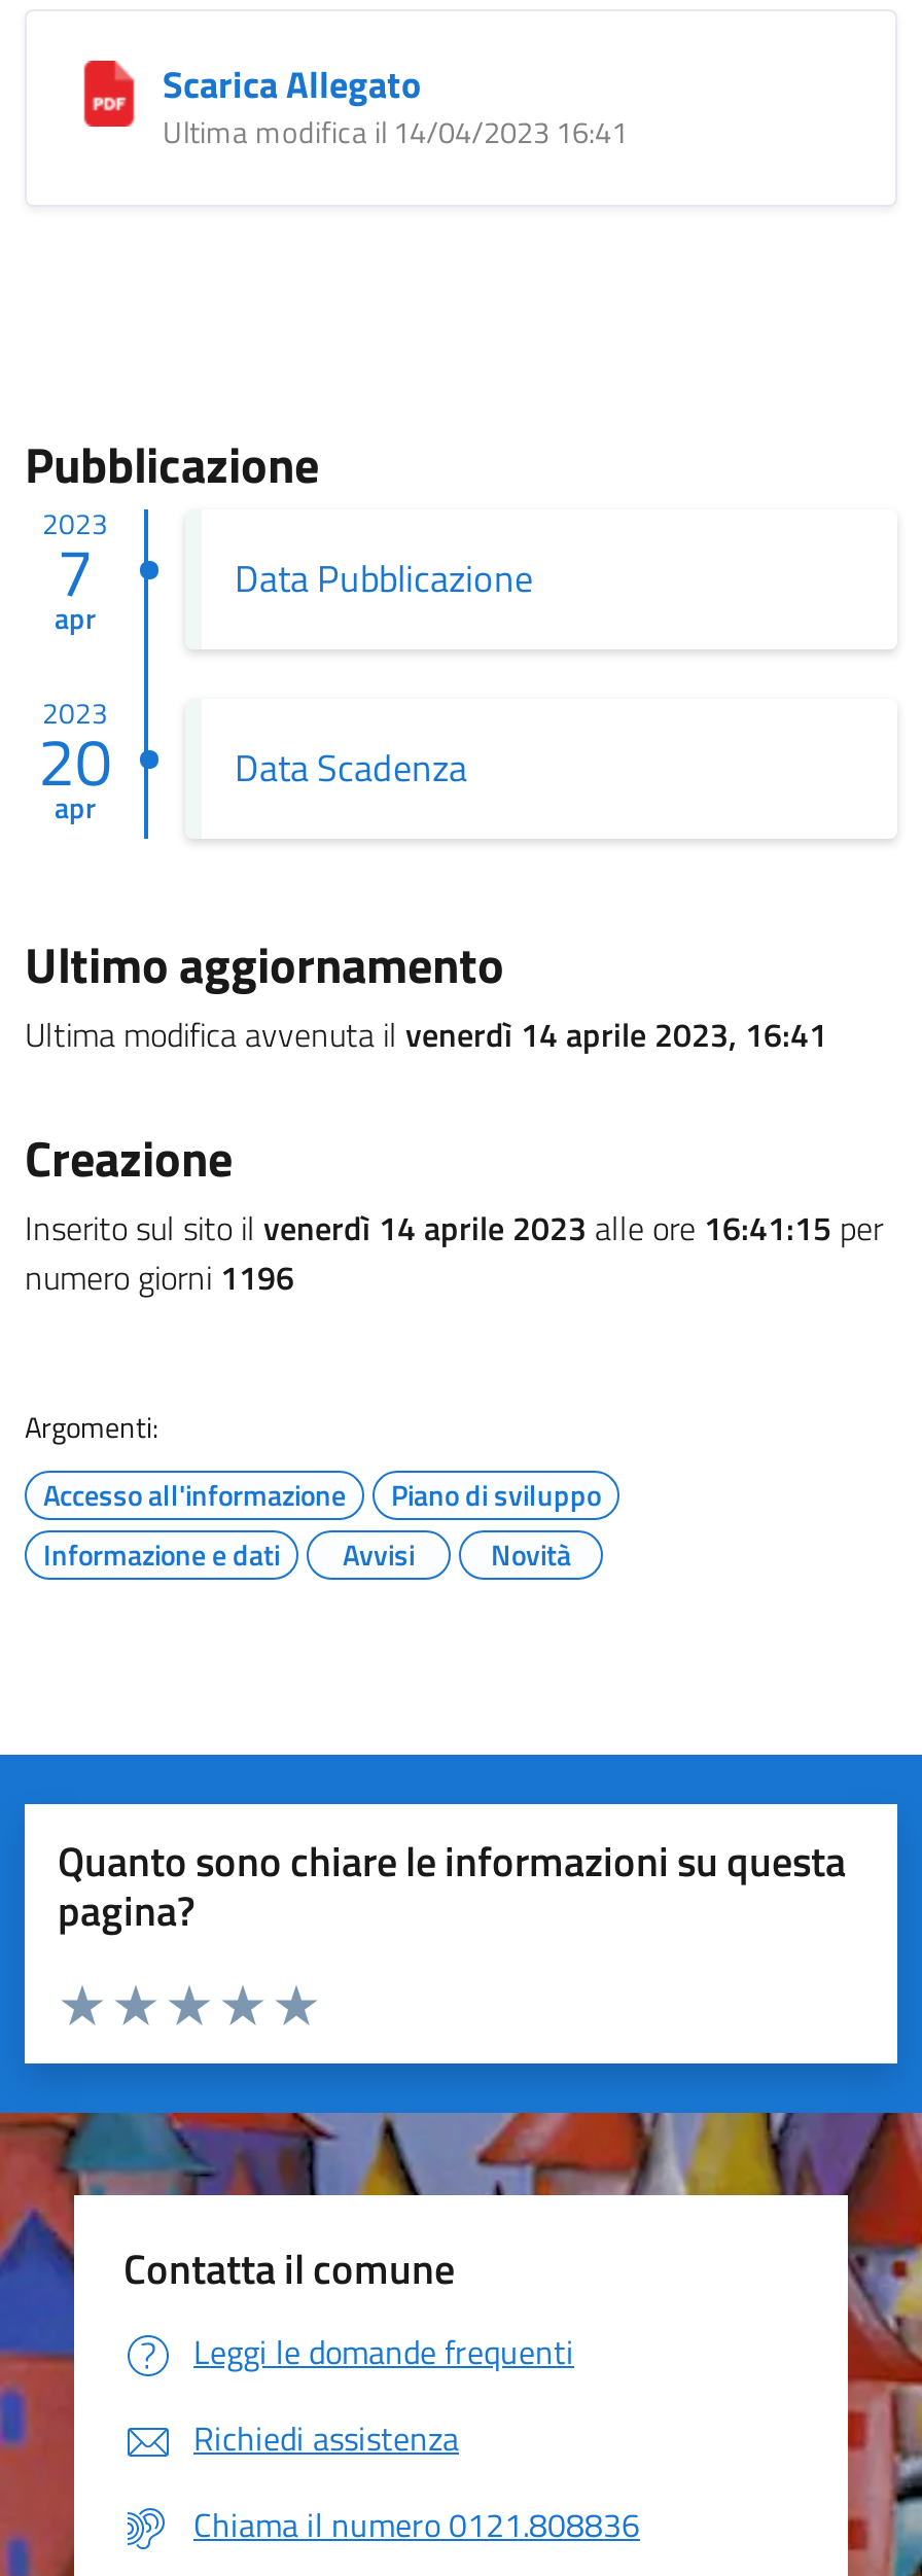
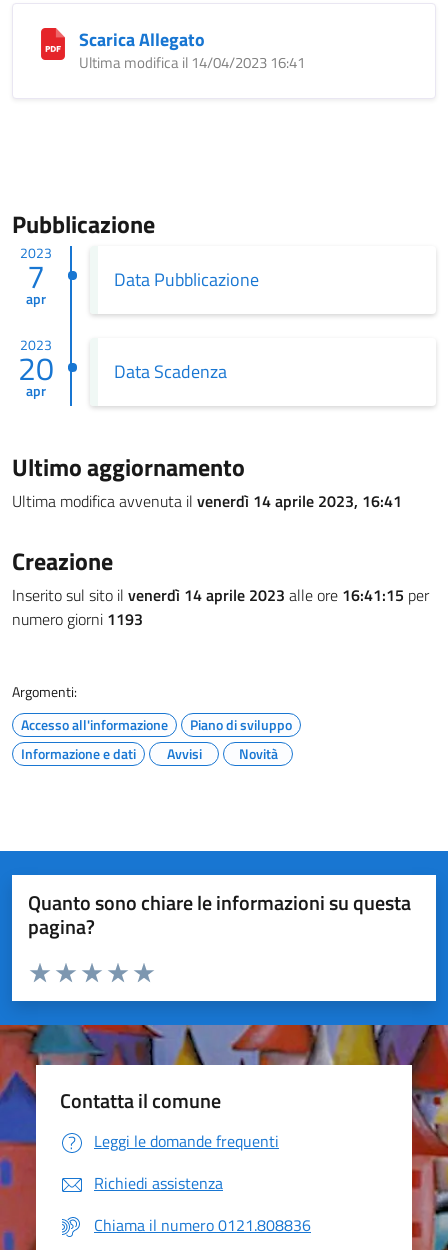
[25,1252,294,1302] numero giorni 1196 -> [12,607,143,631] numero giorni 1193

